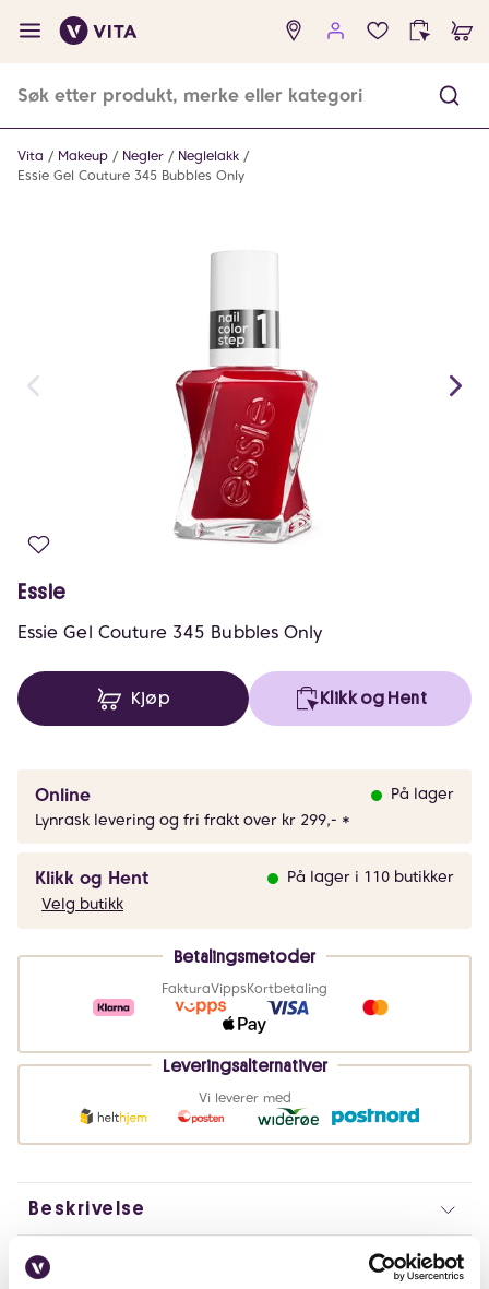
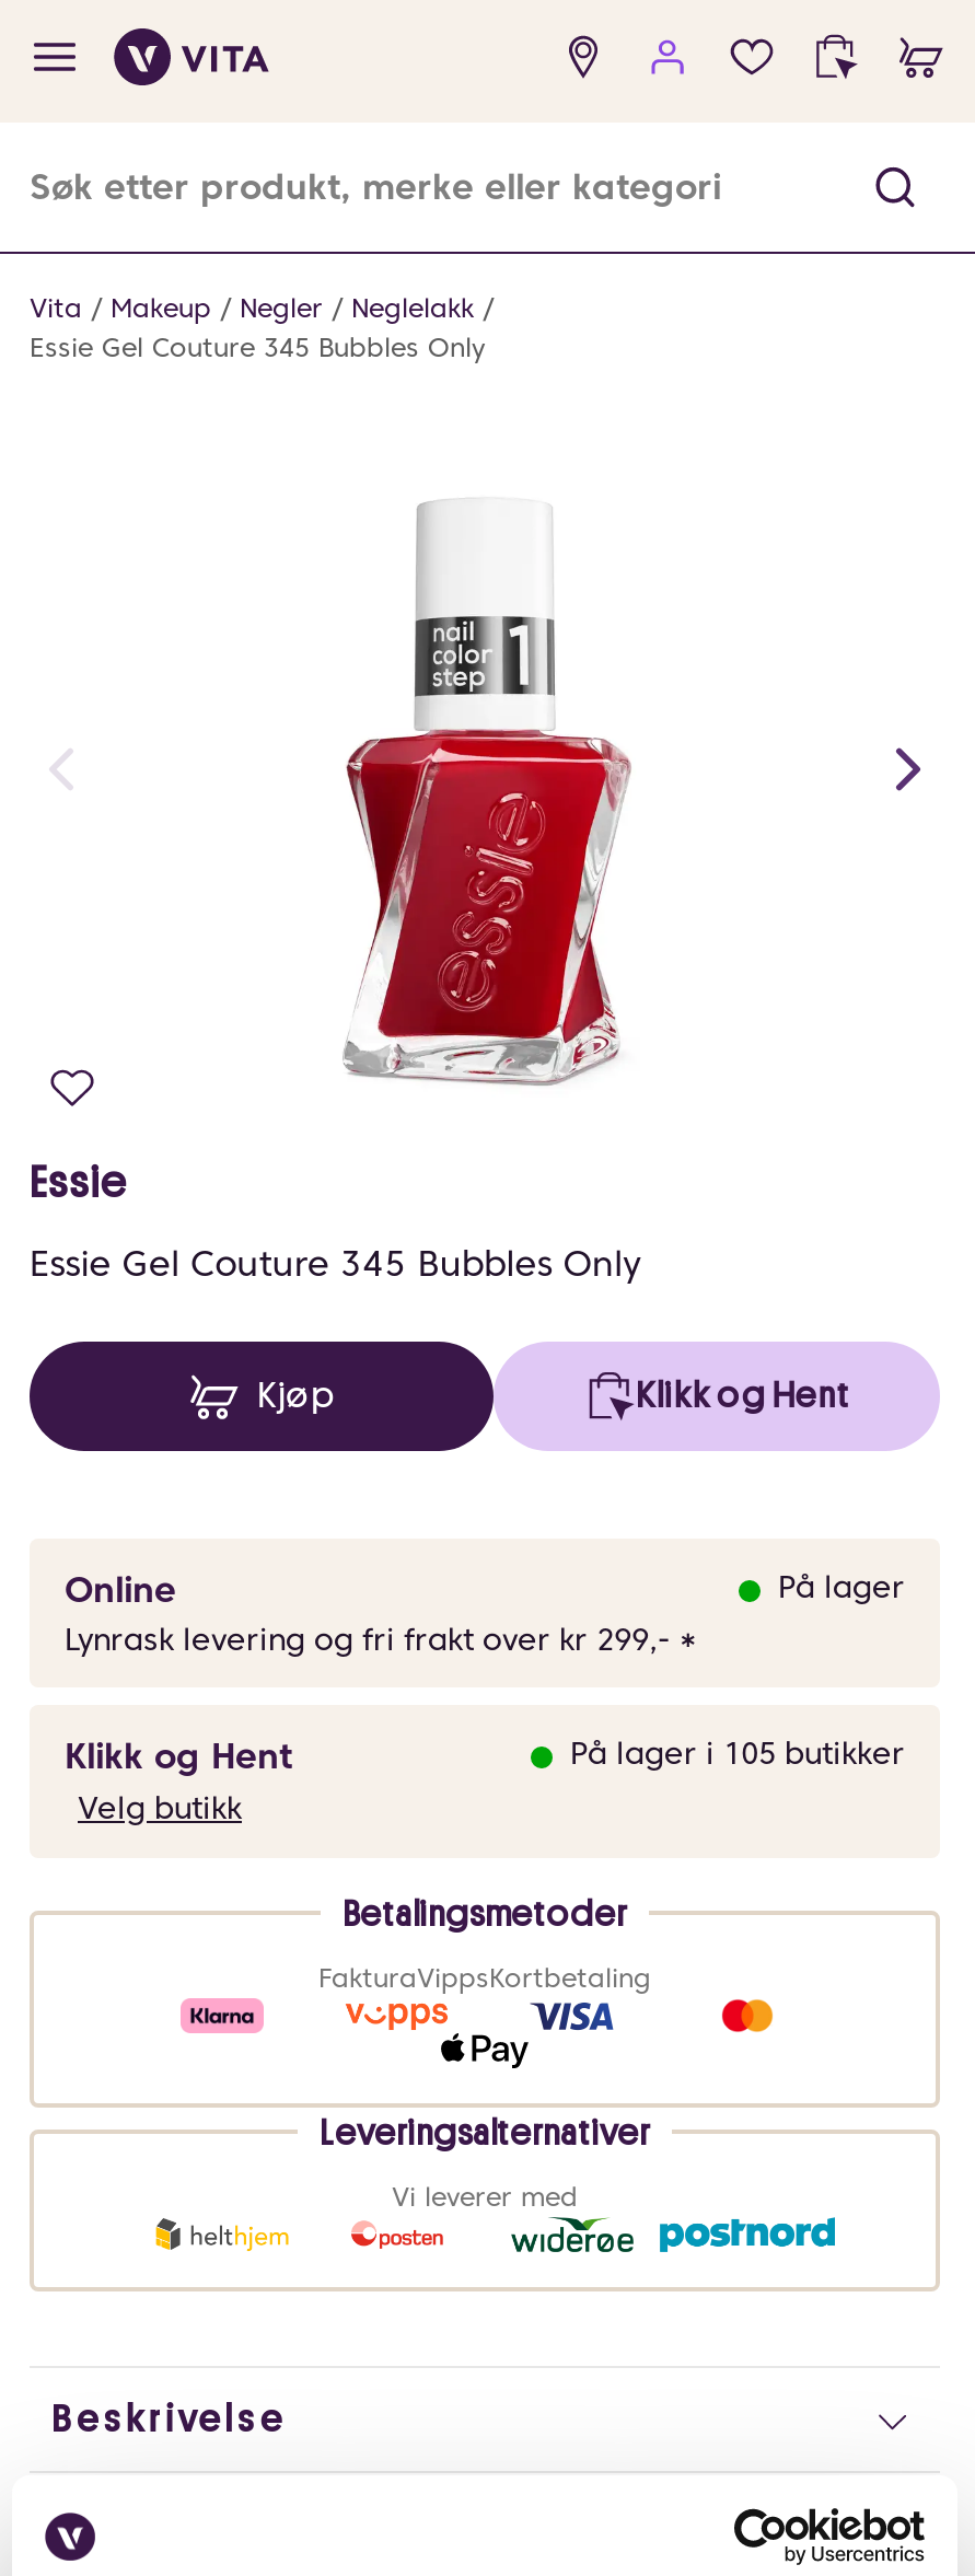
[287,868,454,885] På lager i 110 butikker -> [570,1736,905,1771] På lager i 105 butikker

